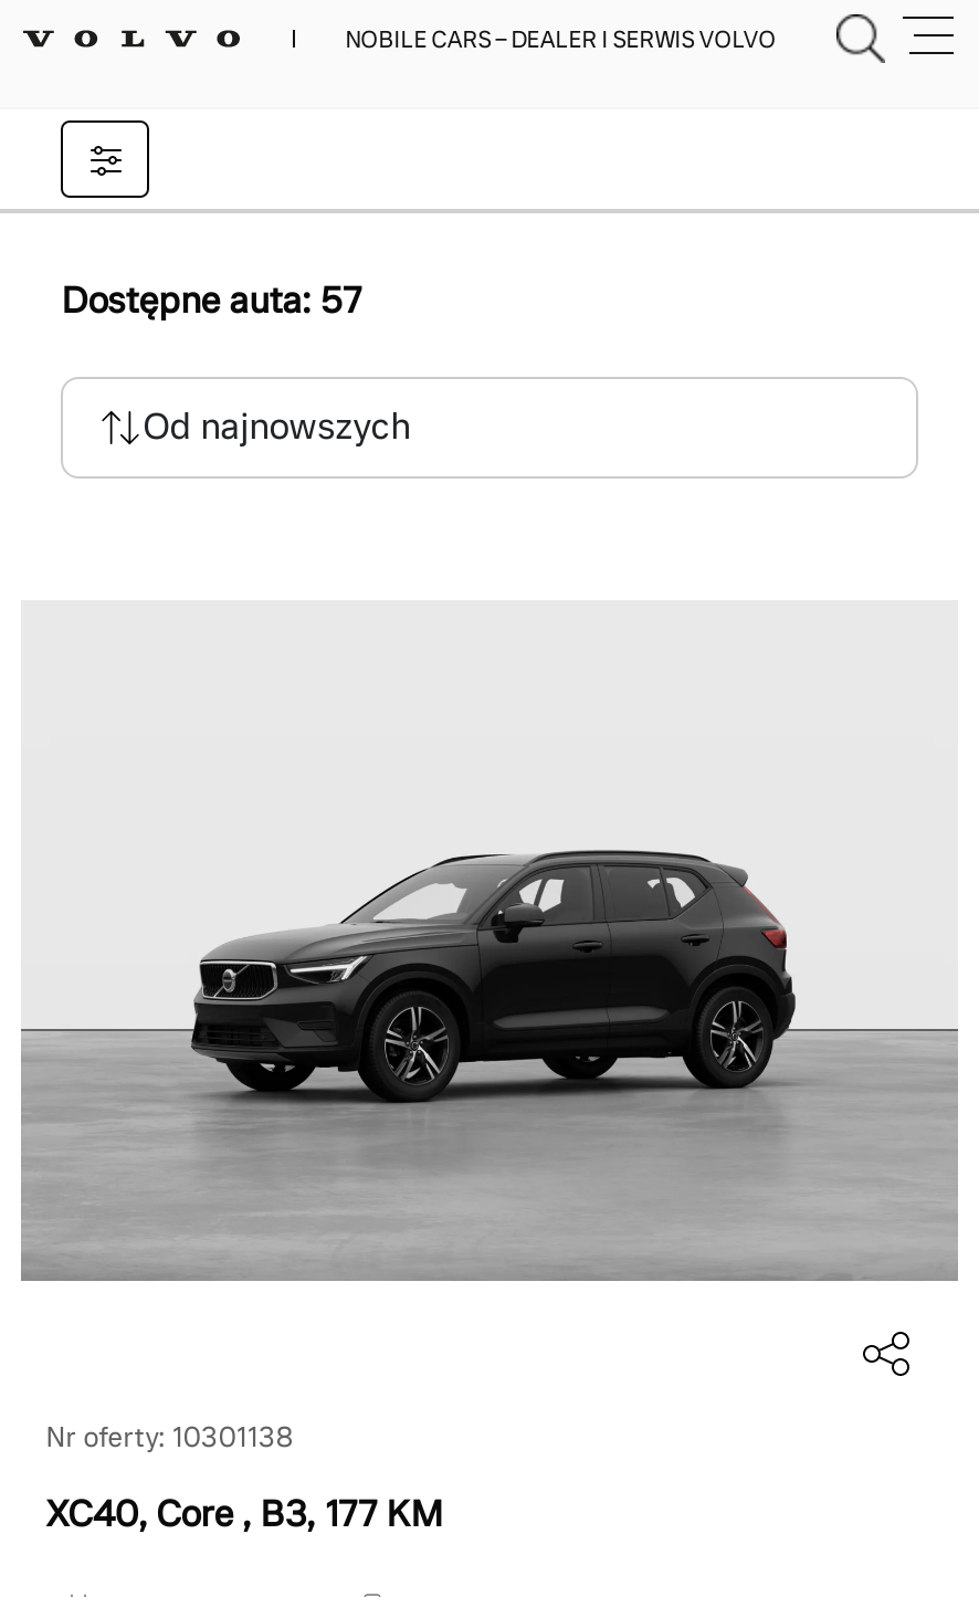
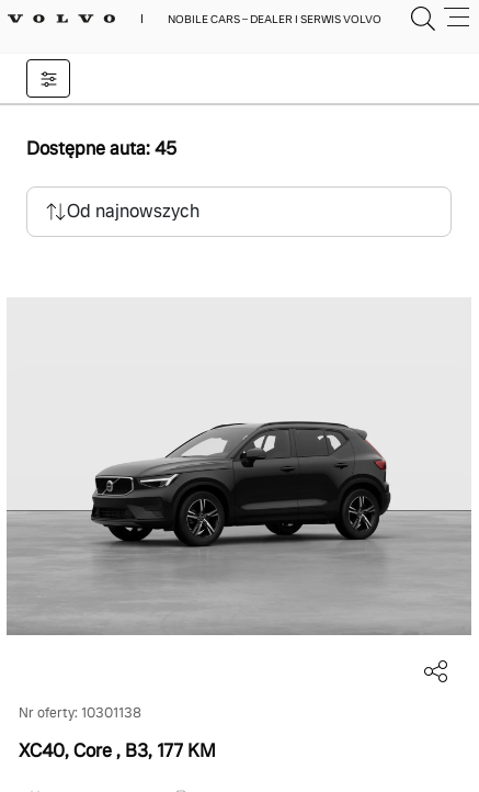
[61,277,362,324] Dostępne auta: 57 -> [27,137,177,160] Dostępne auta: 45

